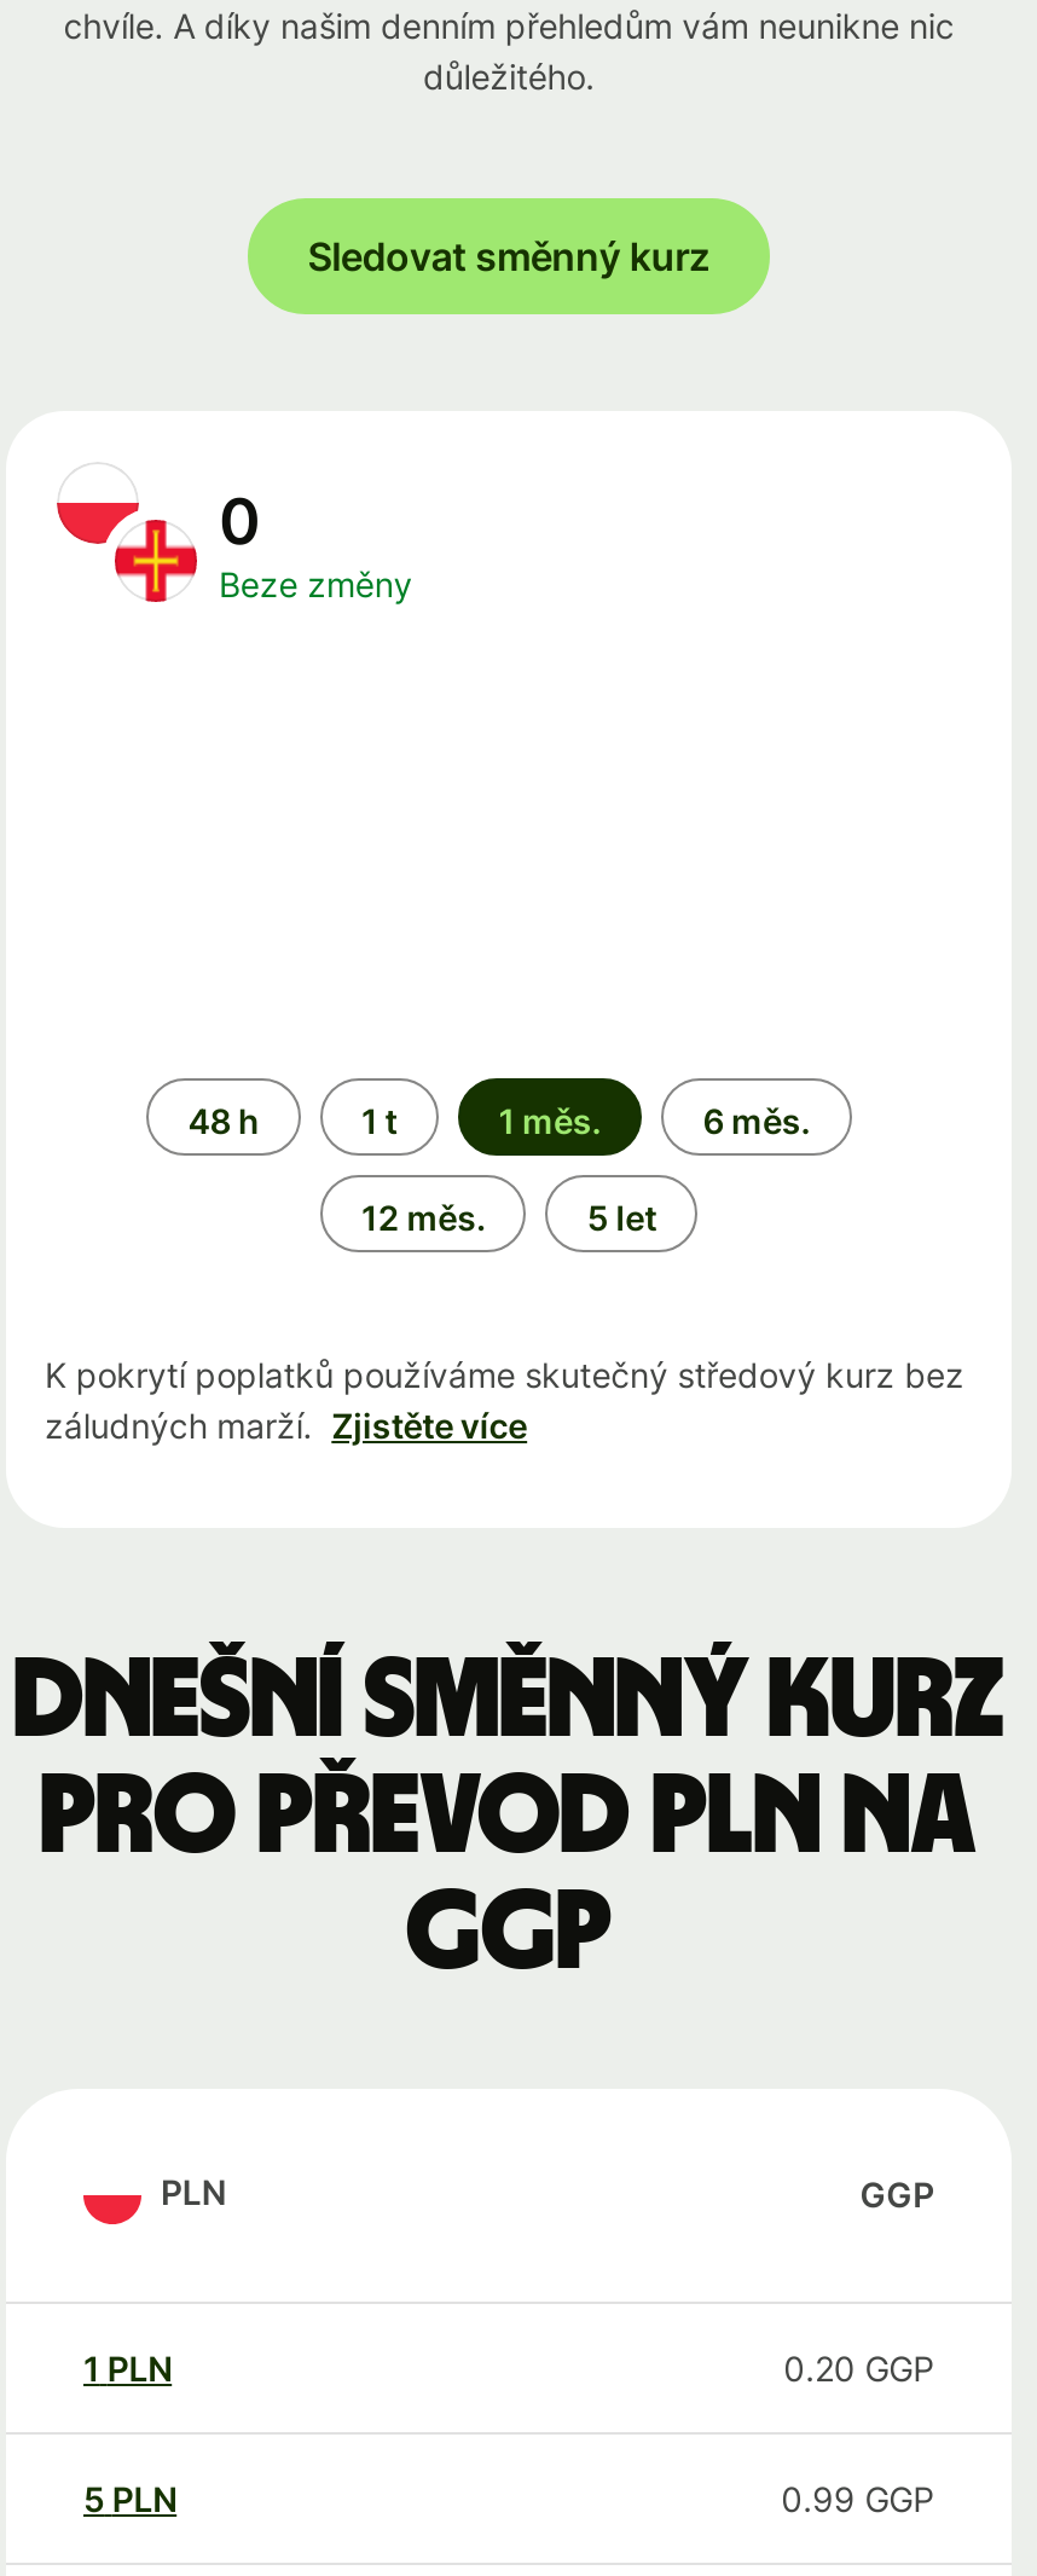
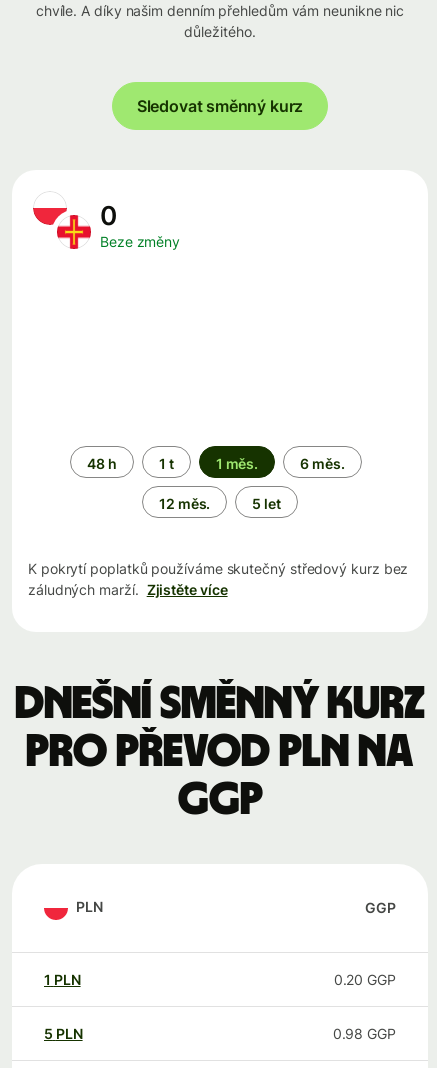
[781,2478,934,2519] 0.99 GGP -> [333,1025,396,1042] 0.98 GGP

